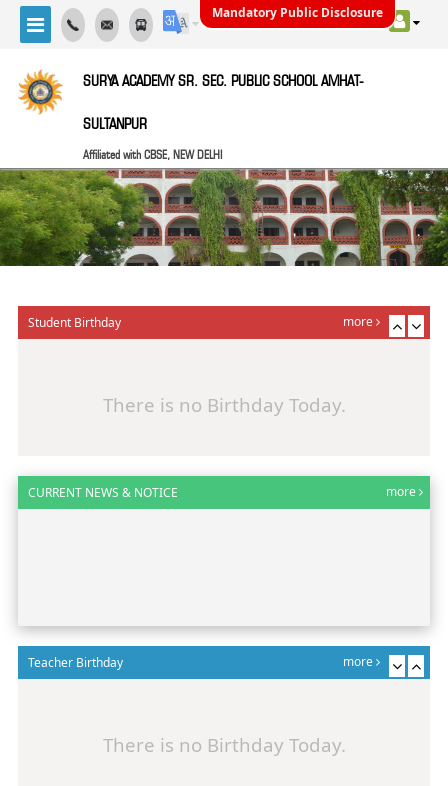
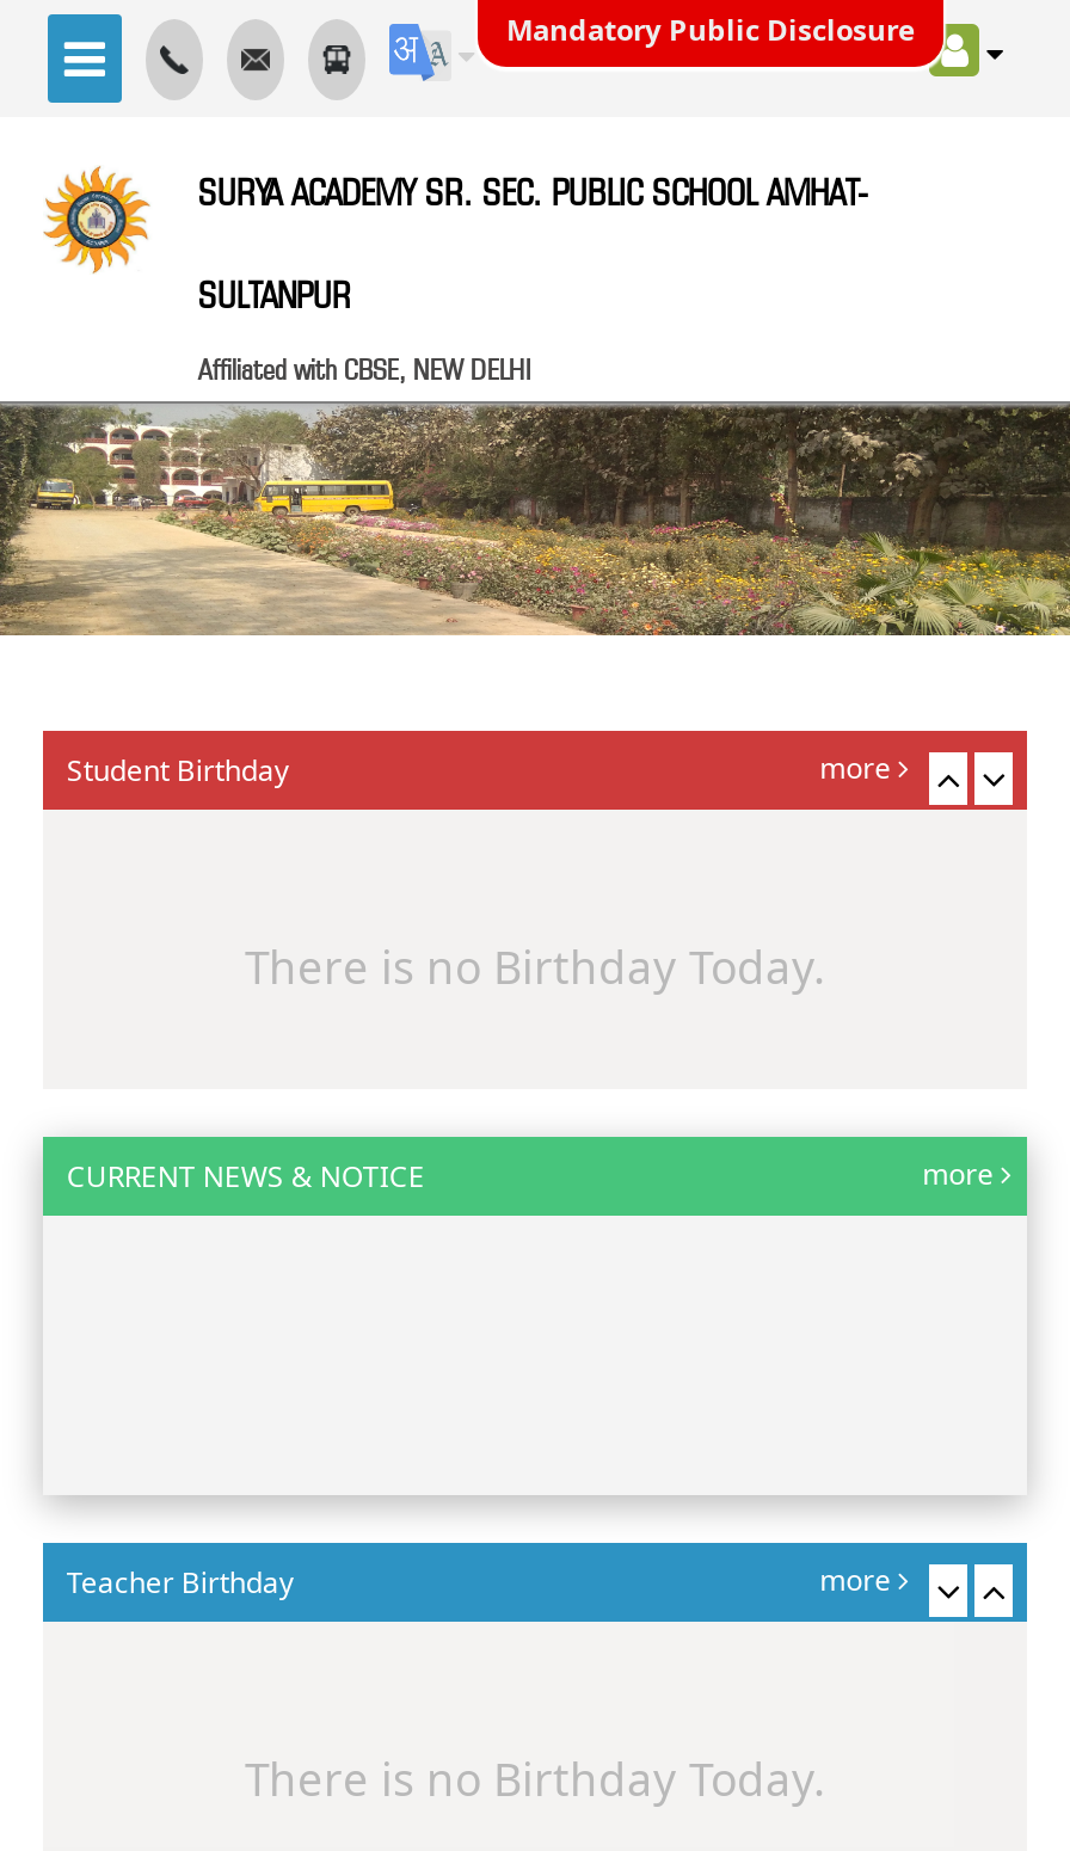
[3,169,445,267] [image] -> [7,404,1063,638] [image]

